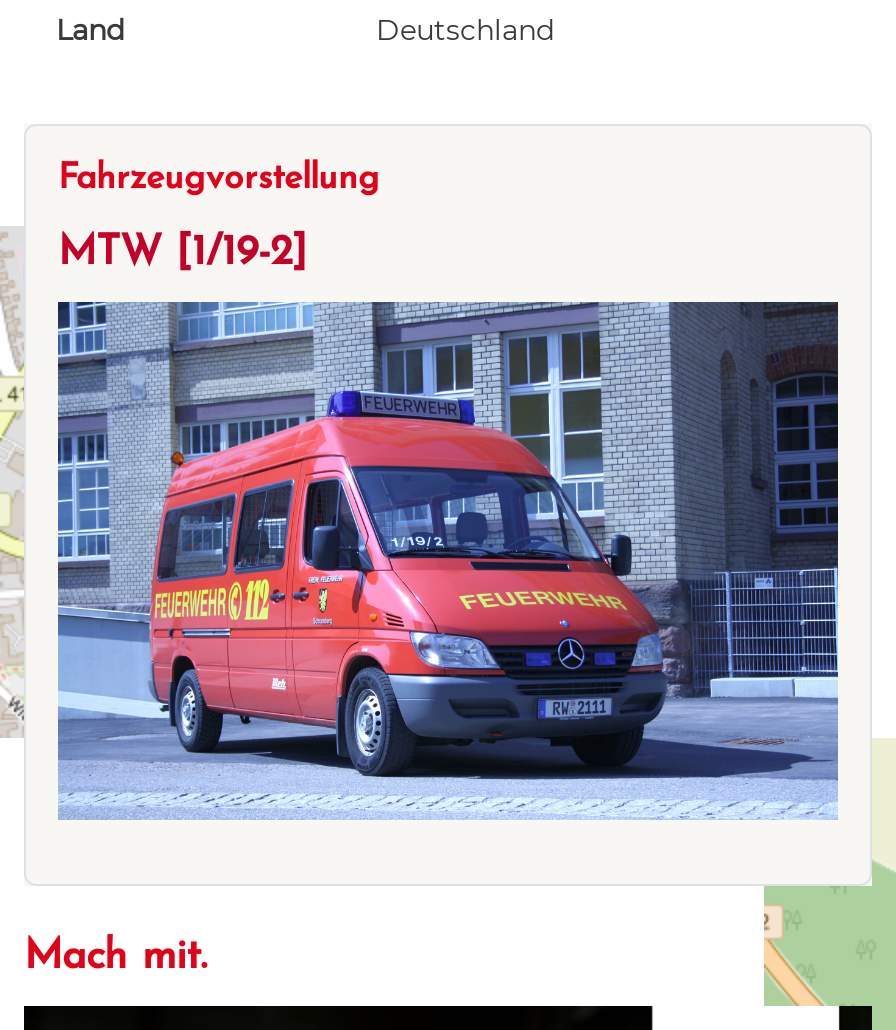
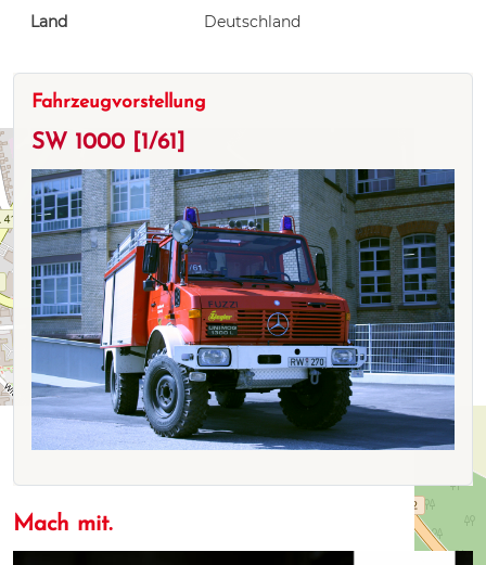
[58,233,308,275] MTW [1/19-2] -> [31,132,186,154] SW 1000 [1/61]
[56,300,840,820] [image] -> [30,168,456,451] [image]

